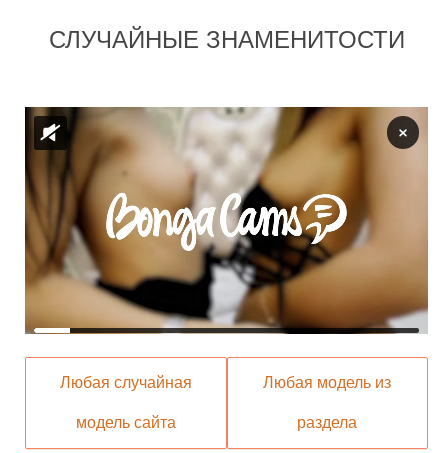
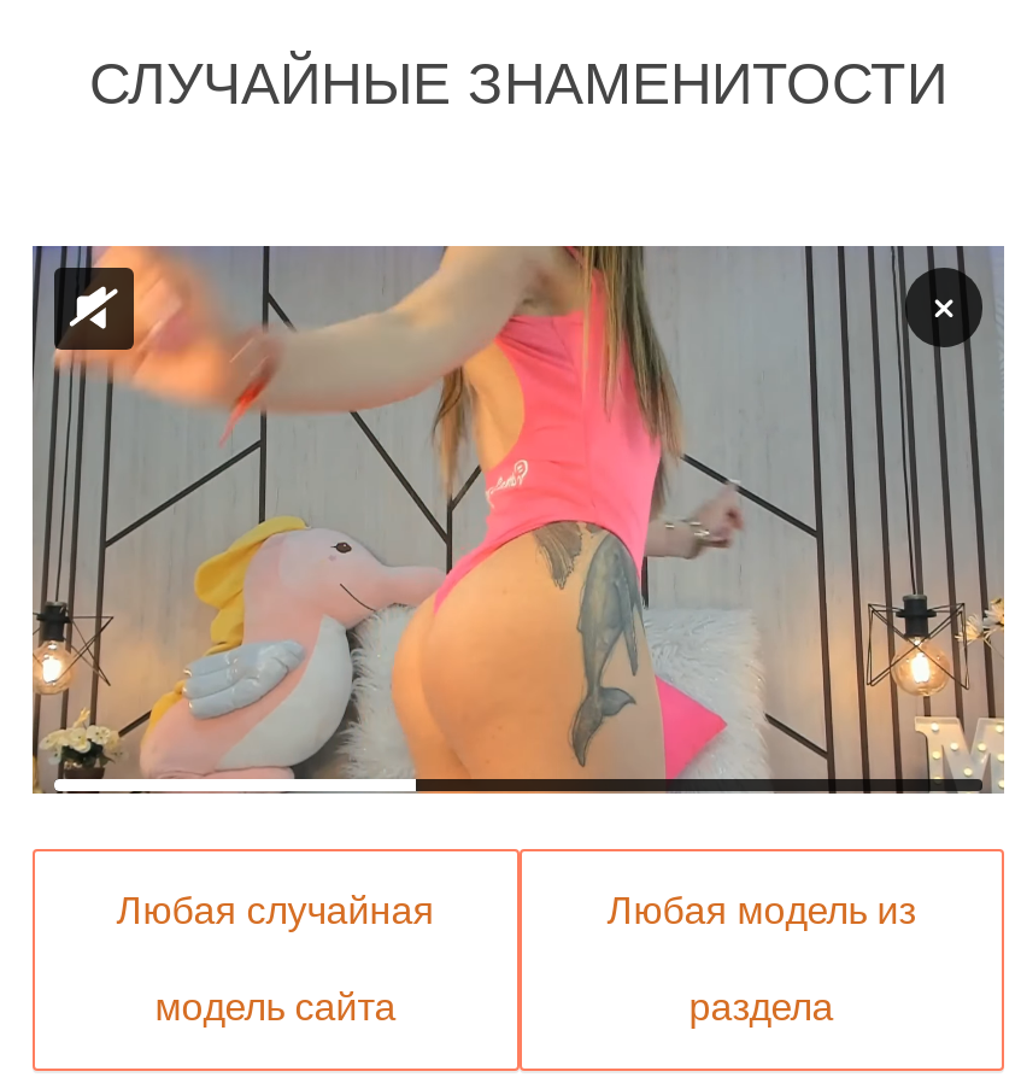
[24,106,428,335] [image] -> [30,244,1004,796] [image]

